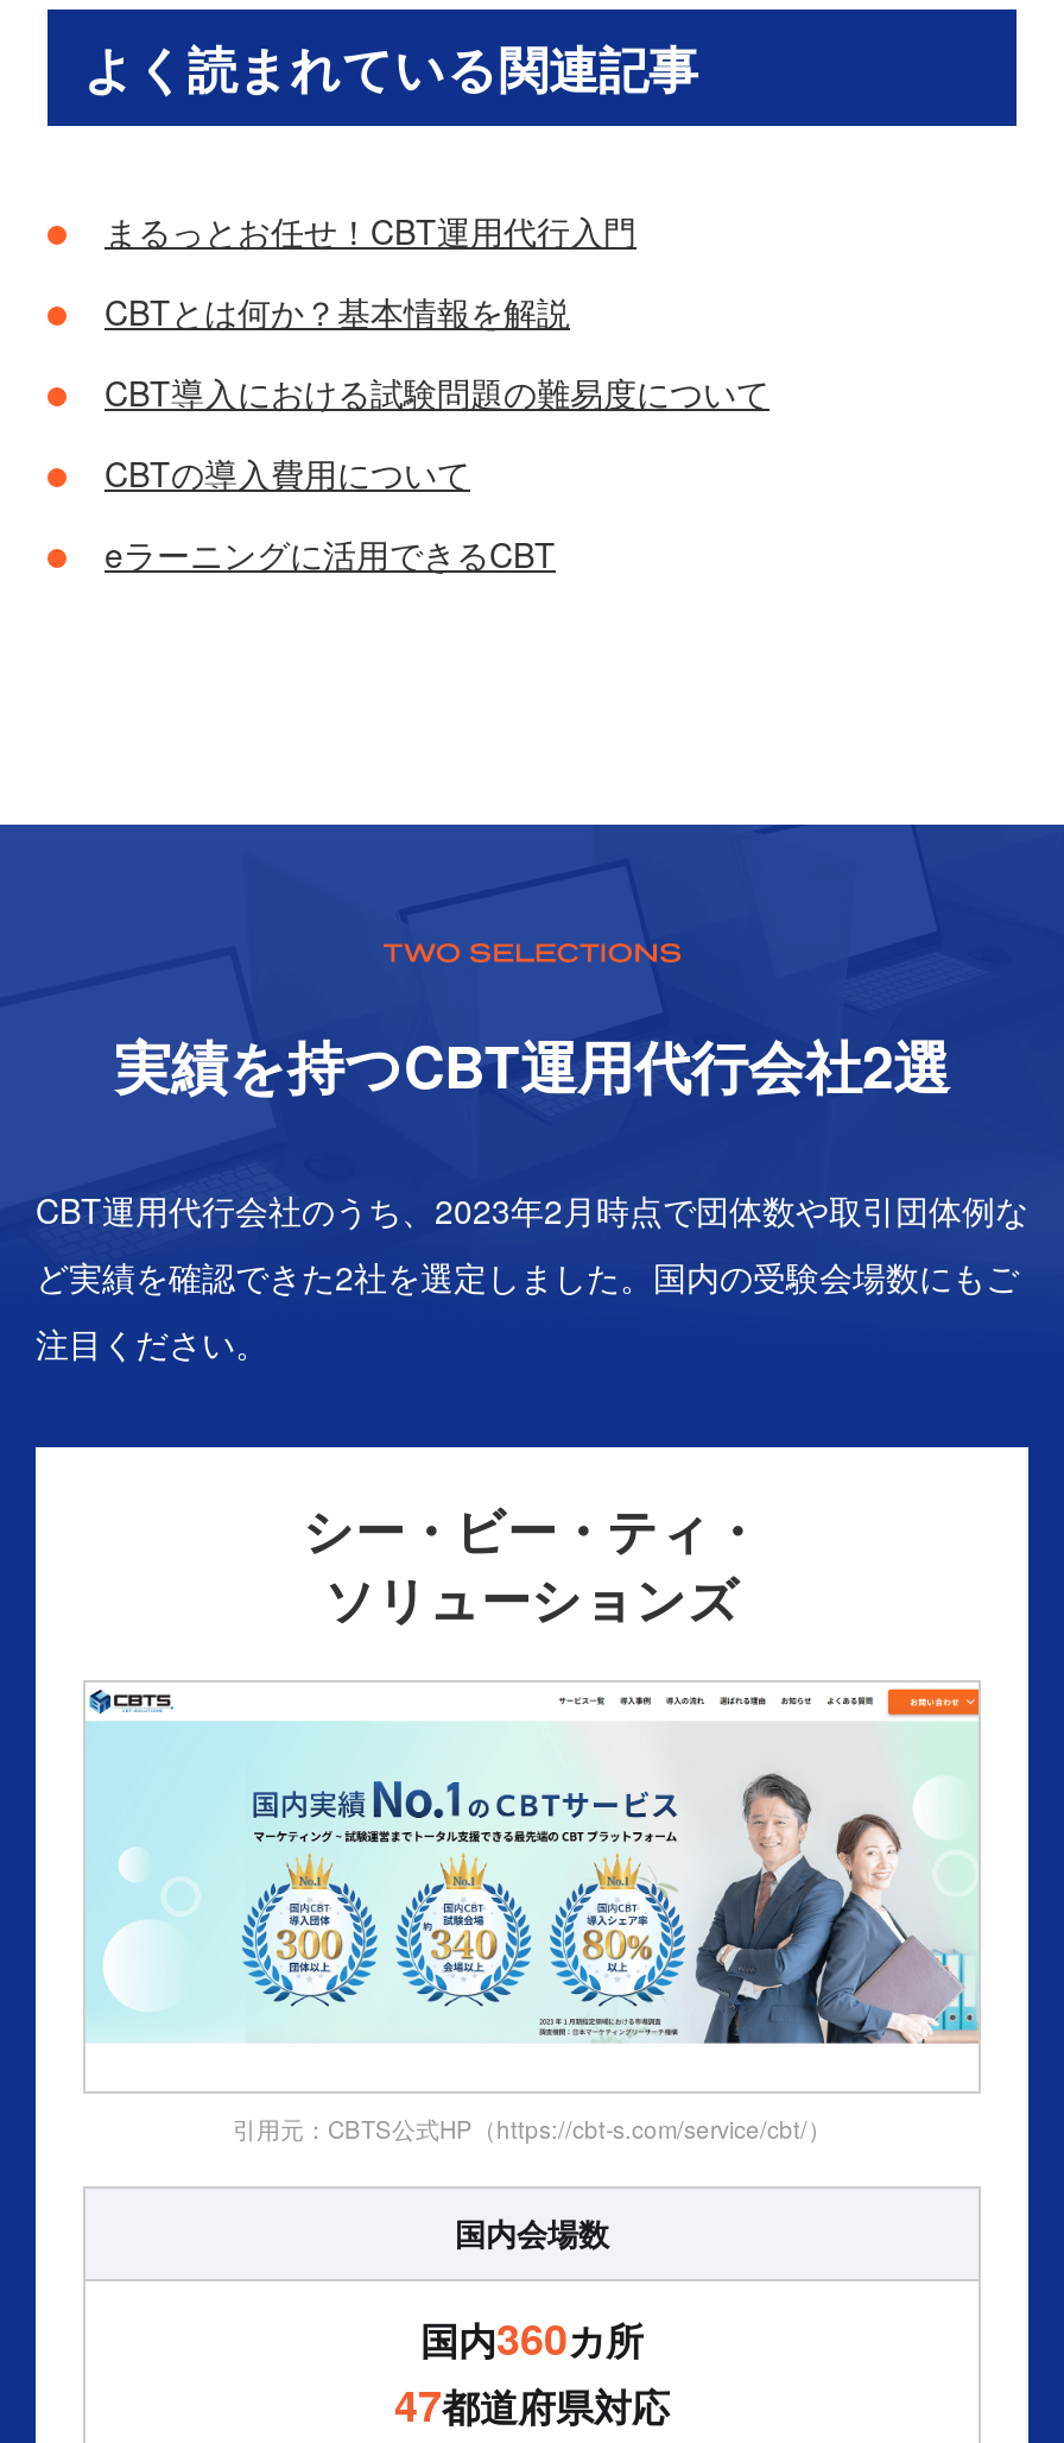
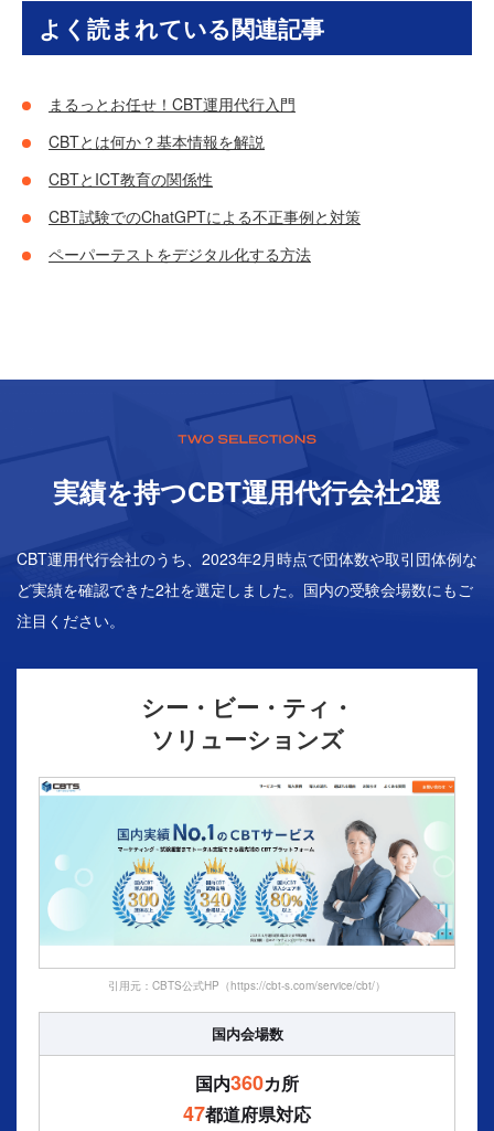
[104,368,769,416] CBT導入における試験問題の難易度について -> [49,168,213,190] CBTとICT教育の関係性
[104,449,470,497] CBTの導入費用について -> [49,205,361,227] CBT試験でのChatGPTによる不正事例と対策
[104,530,556,577] eラーニングに活用できるCBT -> [49,243,311,265] ペーパーテストをデジタル化する方法

